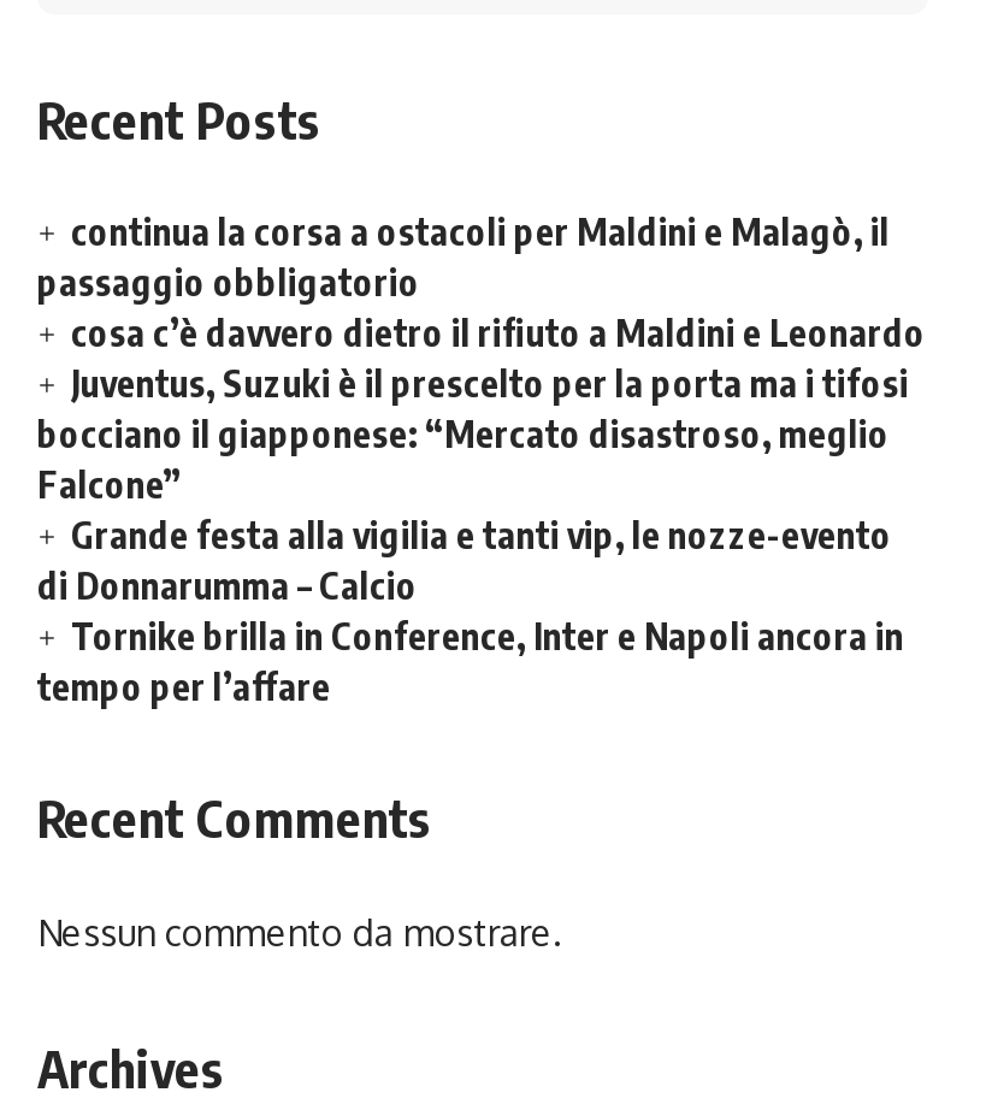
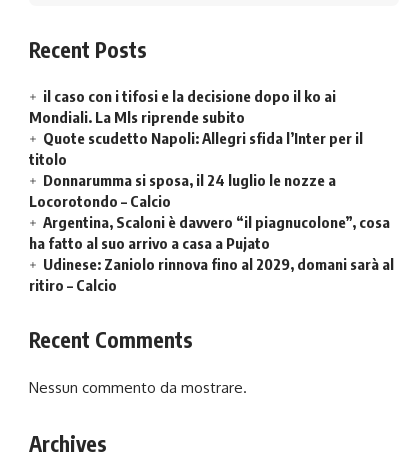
[37,208,926,707] continua la corsa a ostacoli per Maldini e Malagò, il | passaggio obbligatorio | cosa c’è davvero dietro il rifiuto a Maldini e Leonardo | Juventus, Suzuki è il prescelto per la porta ma i tifosi | bocciano il giapponese: “Mercato disastroso, meglio | Falcone” | Grande festa alla vigilia e tanti vip, le nozze-evento | di Donnarumma – Calcio | Tornike brilla in Conference, Inter e Napoli ancora in | tempo per l’affare -> [29,86,394,293] il caso con i tifosi e la decisione dopo il ko ai | Mondiali. La Mls riprende subito | Quote scudetto Napoli: Allegri sfida l’Inter per il | titolo | Donnarumma si sposa, il 24 luglio le nozze a | Locorotondo – Calcio | Argentina, Scaloni è davvero “il piagnucolone”, cosa | ha fatto al suo arrivo a casa a Pujato | Udinese: Zaniolo rinnova fino al 2029, domani sarà al | ritiro – Calcio

